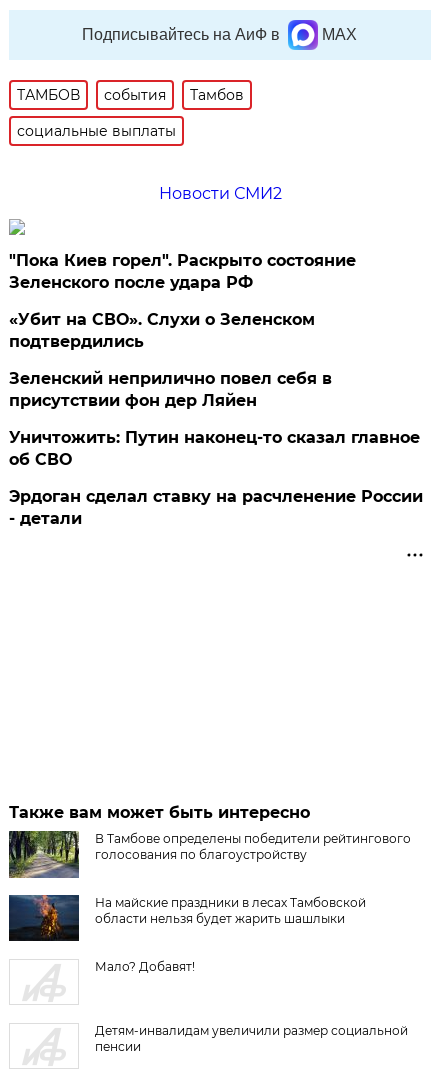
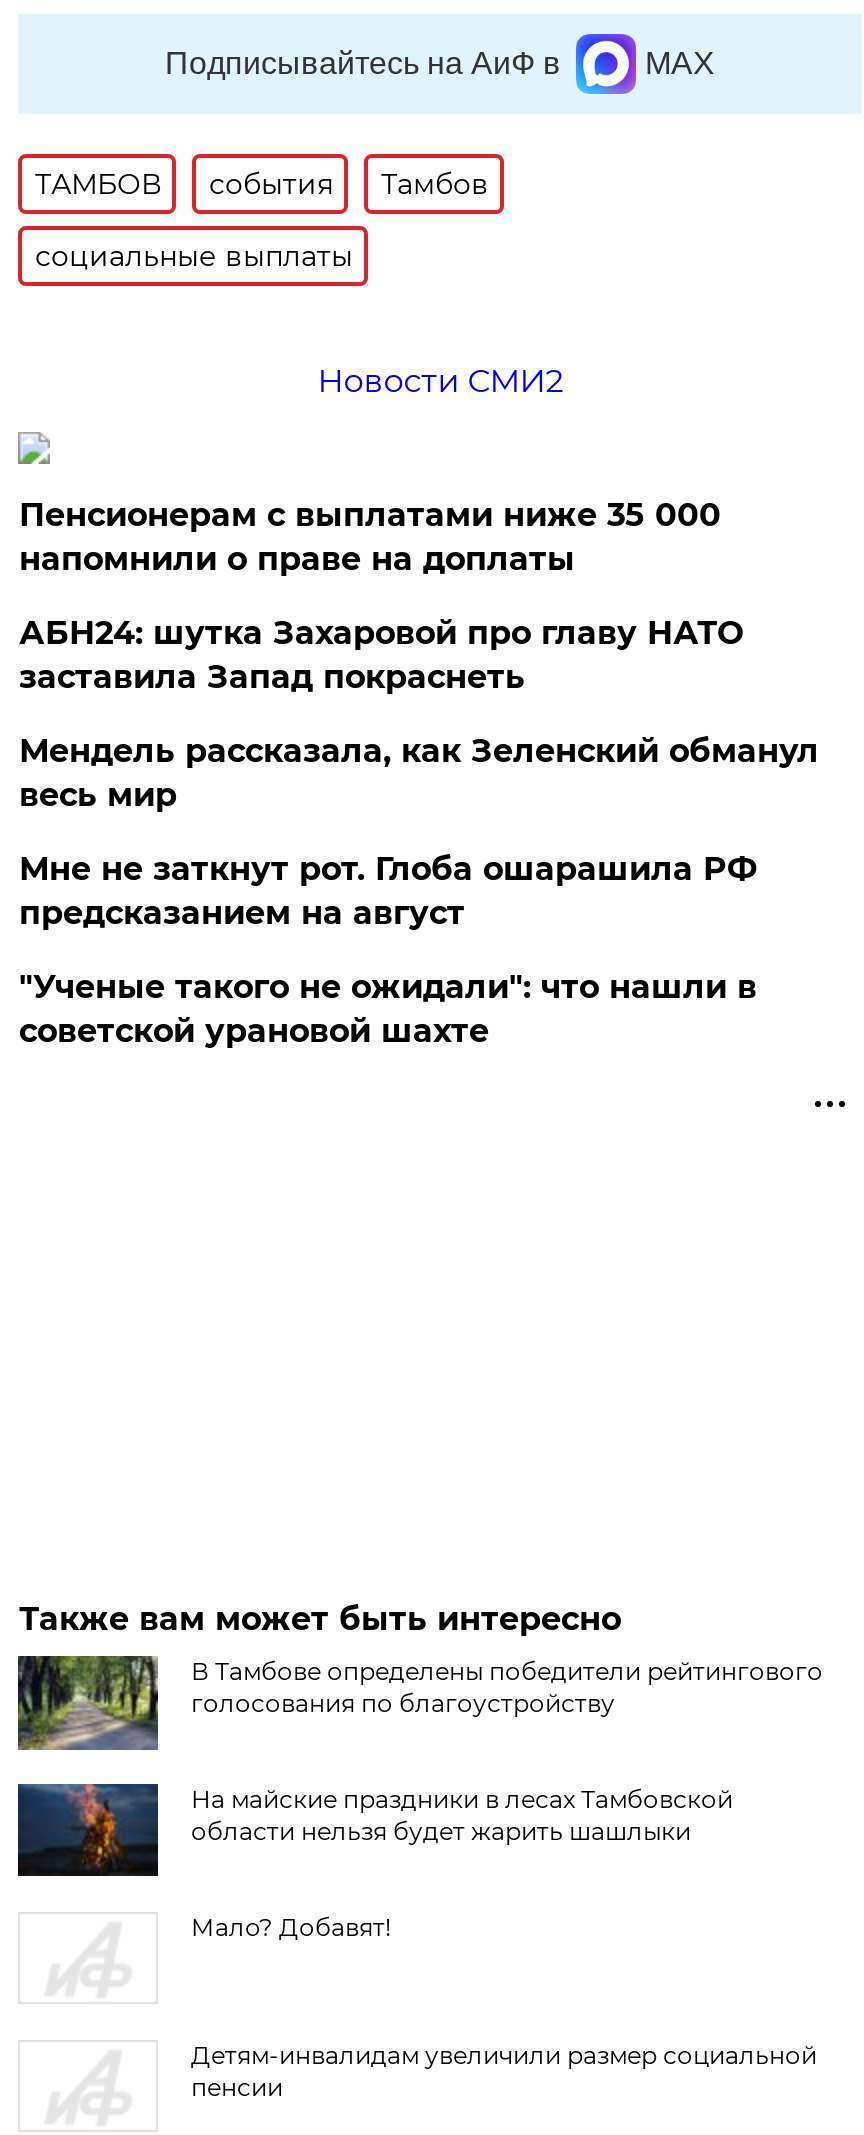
[9,251,356,292] "Пока Киев горел". Раскрыто состояние | Зеленского после удара РФ -> [19,496,721,578] Пенсионерам с выплатами ниже 35 000 | напомнили о праве на доплаты
[9,310,315,351] «Убит на СВО». Слухи о Зеленском | подтвердились -> [19,614,743,696] АБН24: шутка Захаровой про главу НАТО | заставила Запад покраснеть
[9,369,332,410] Зеленский неприлично повел cебя в | присутствии фон дер Ляйен -> [19,732,819,814] Мендель рассказала, как Зеленский обманул | весь мир
[9,428,420,469] Уничтожить: Путин наконец-то сказал главное | об СВО -> [19,850,757,932] Мне не заткнут рот. Глоба ошарашила РФ | предсказанием на август
[9,487,423,528] Эрдоган сделал ставку на расчленение России | - детали -> [19,968,757,1050] "Ученые такого не ожидали": что нашли в | советской урановой шахте

